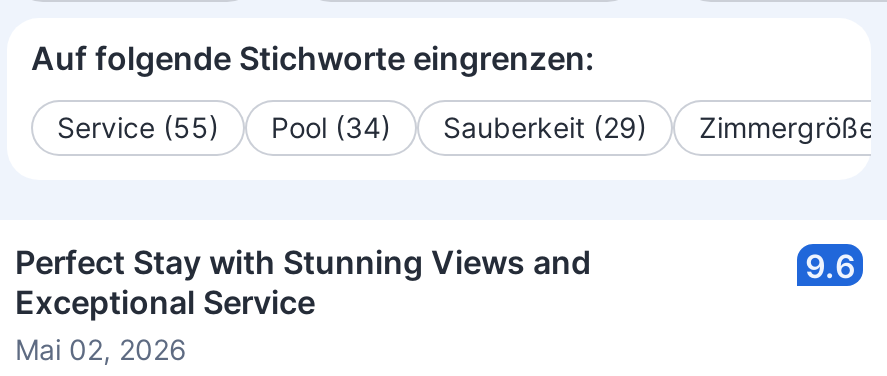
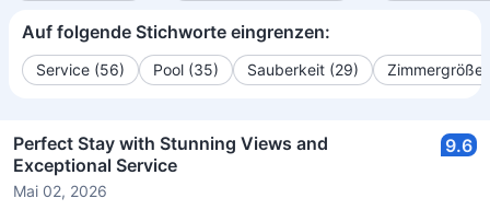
[57,110,219,144] Service (55) -> [36,60,125,79] Service (56)
[271,110,391,144] Pool (34) -> [153,60,219,79] Pool (35)

